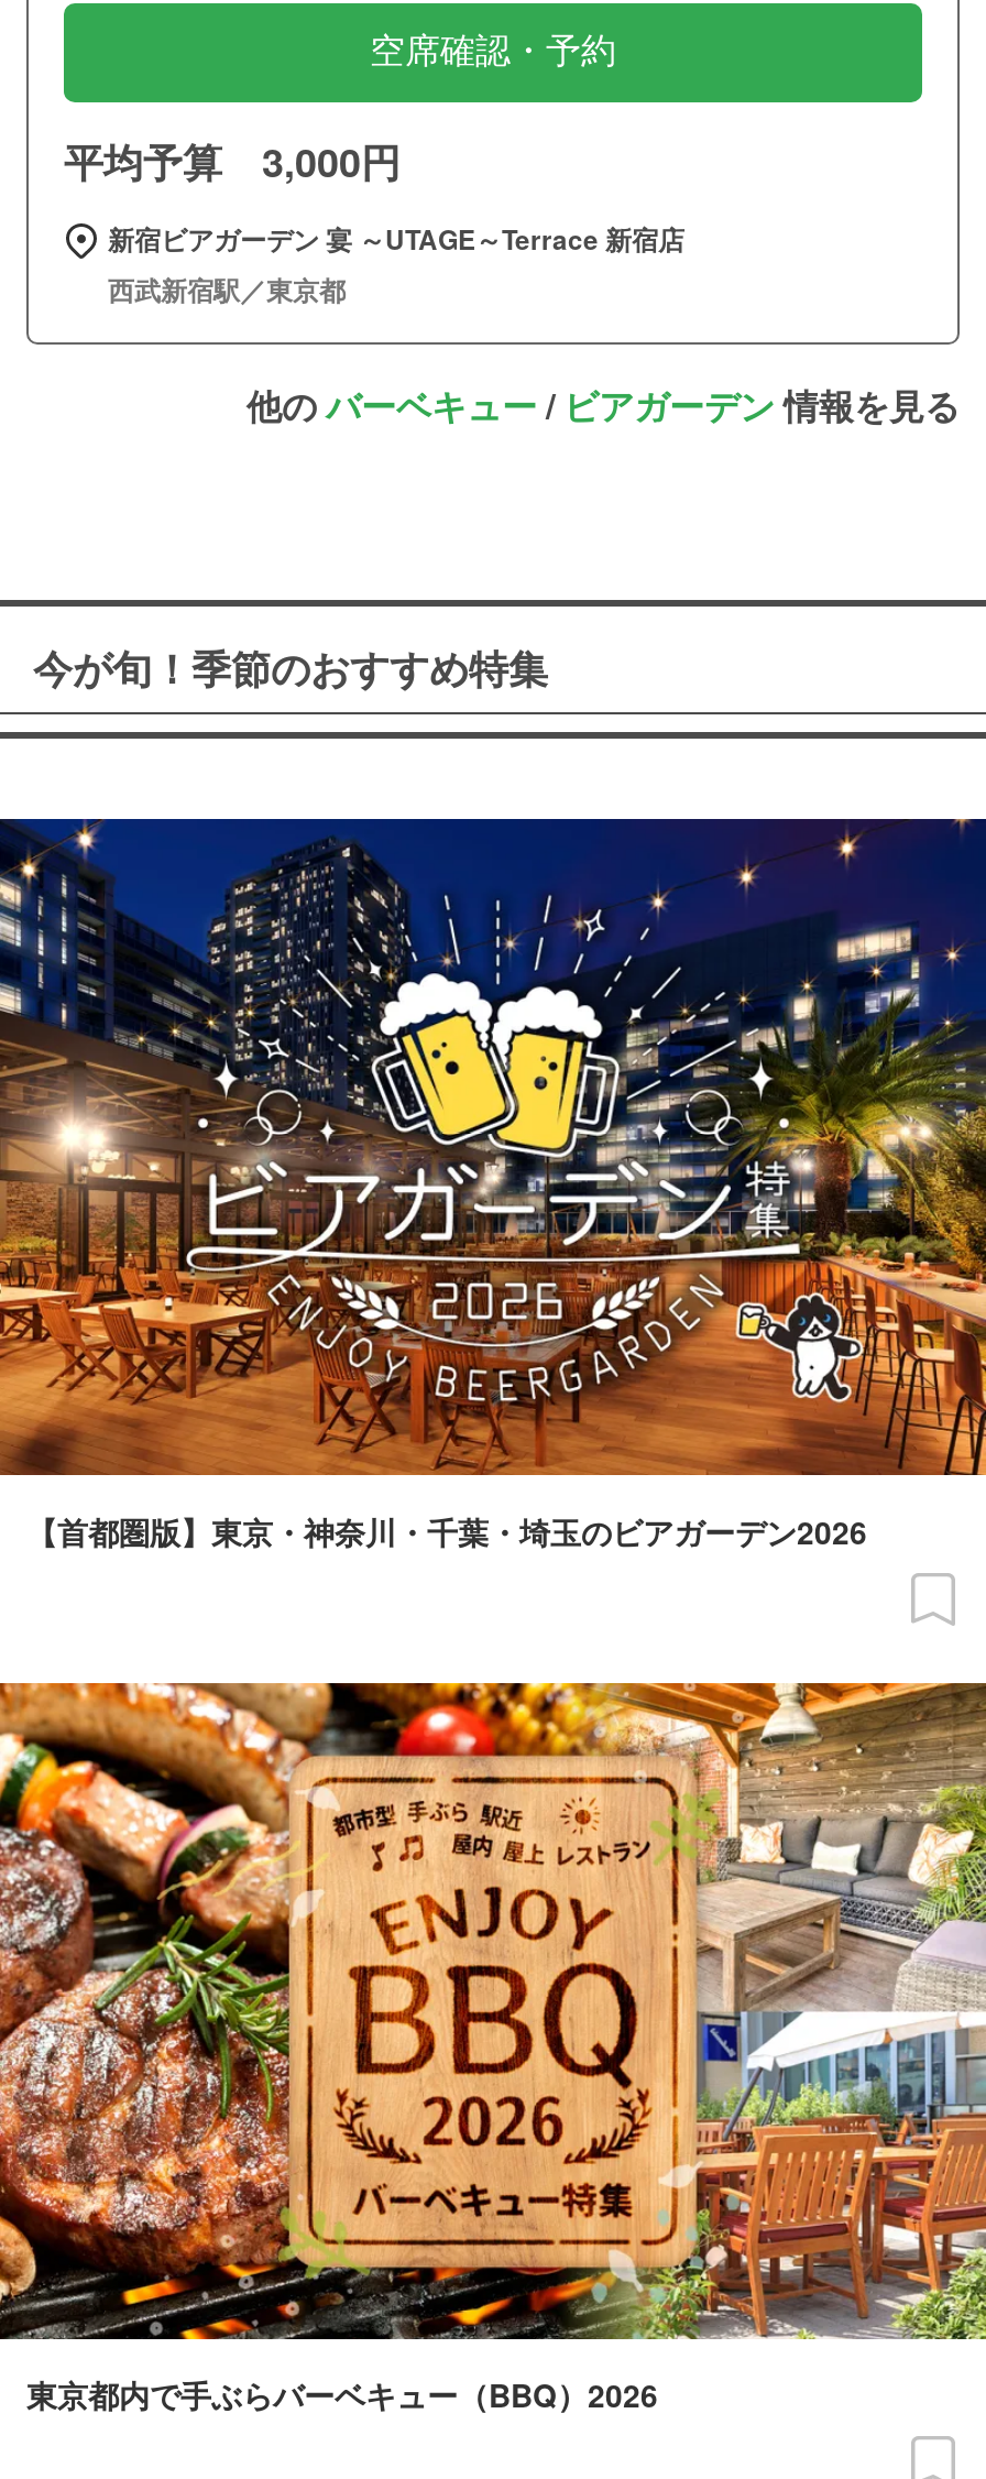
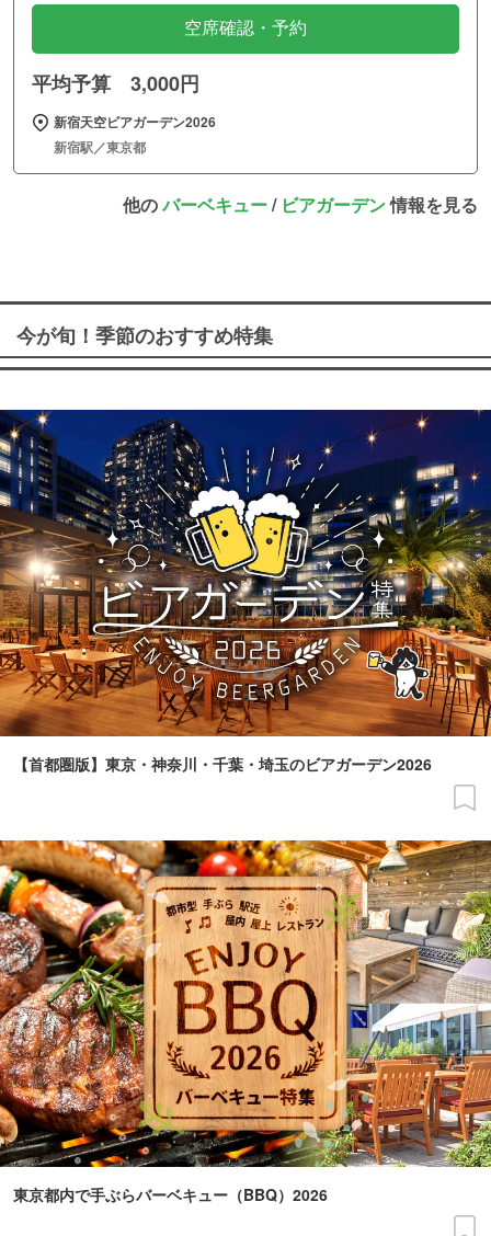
[108,220,684,310] 新宿ビアガーデン 宴 ～UTAGE～Terrace 新宿店 | 西武新宿駅／東京都 -> [54,112,216,156] 新宿天空ビアガーデン2026 | 新宿駅／東京都

